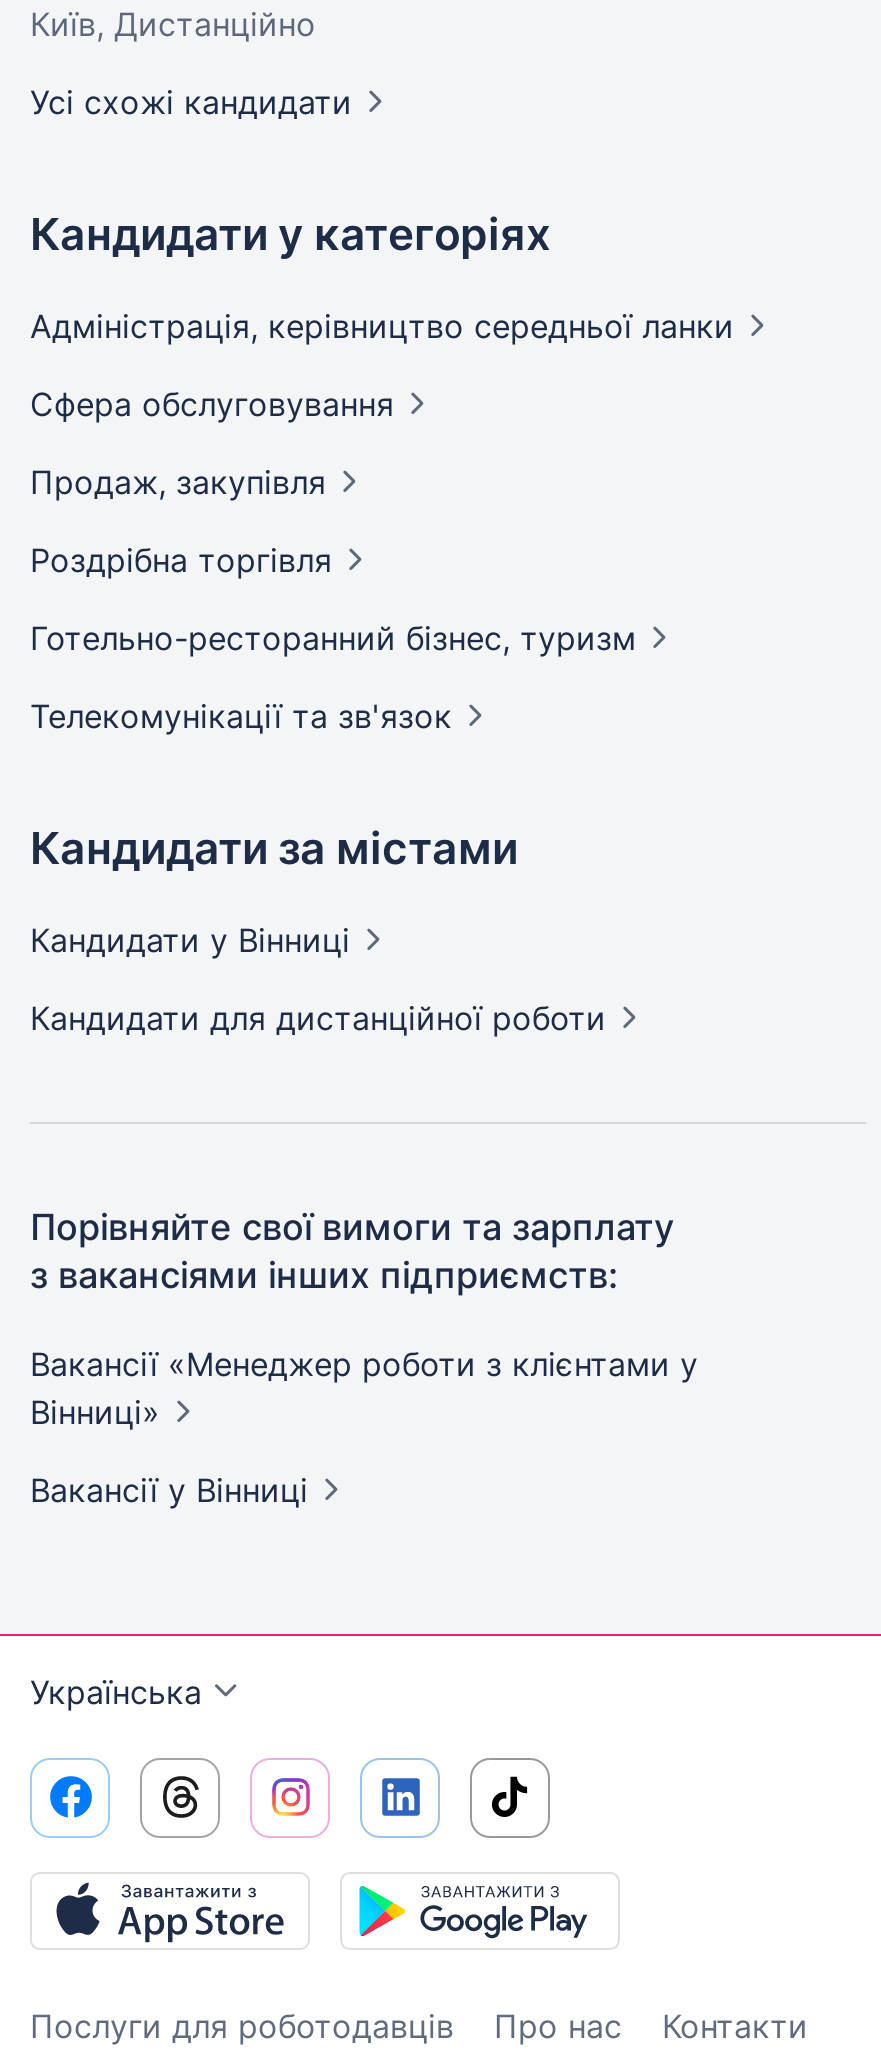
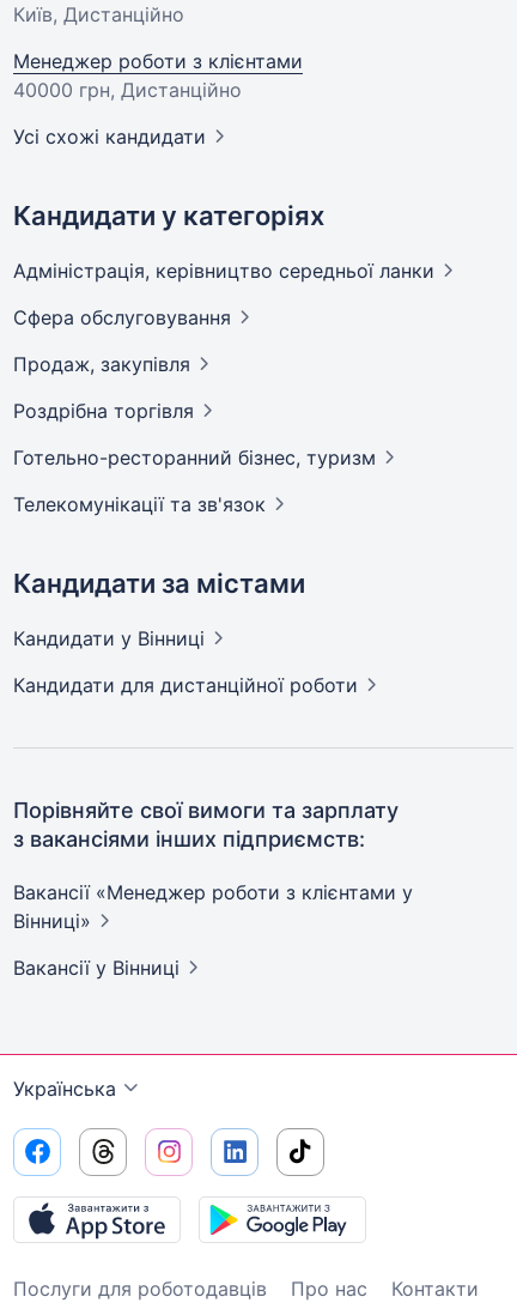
none -> [13,49,303,102] Менеджер роботи з клієнтами | 40000 грн, Дистанційно

